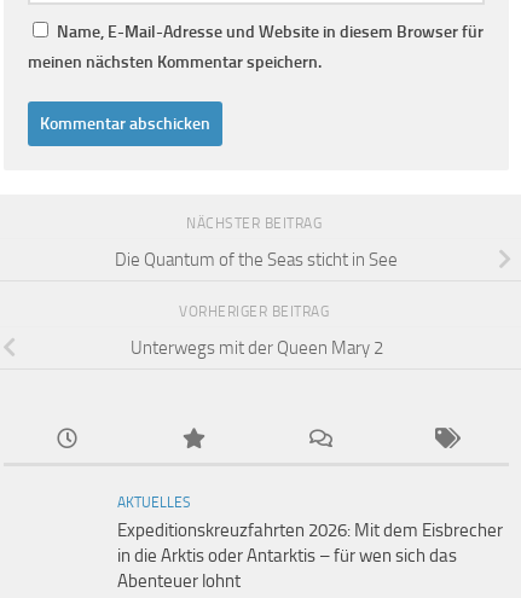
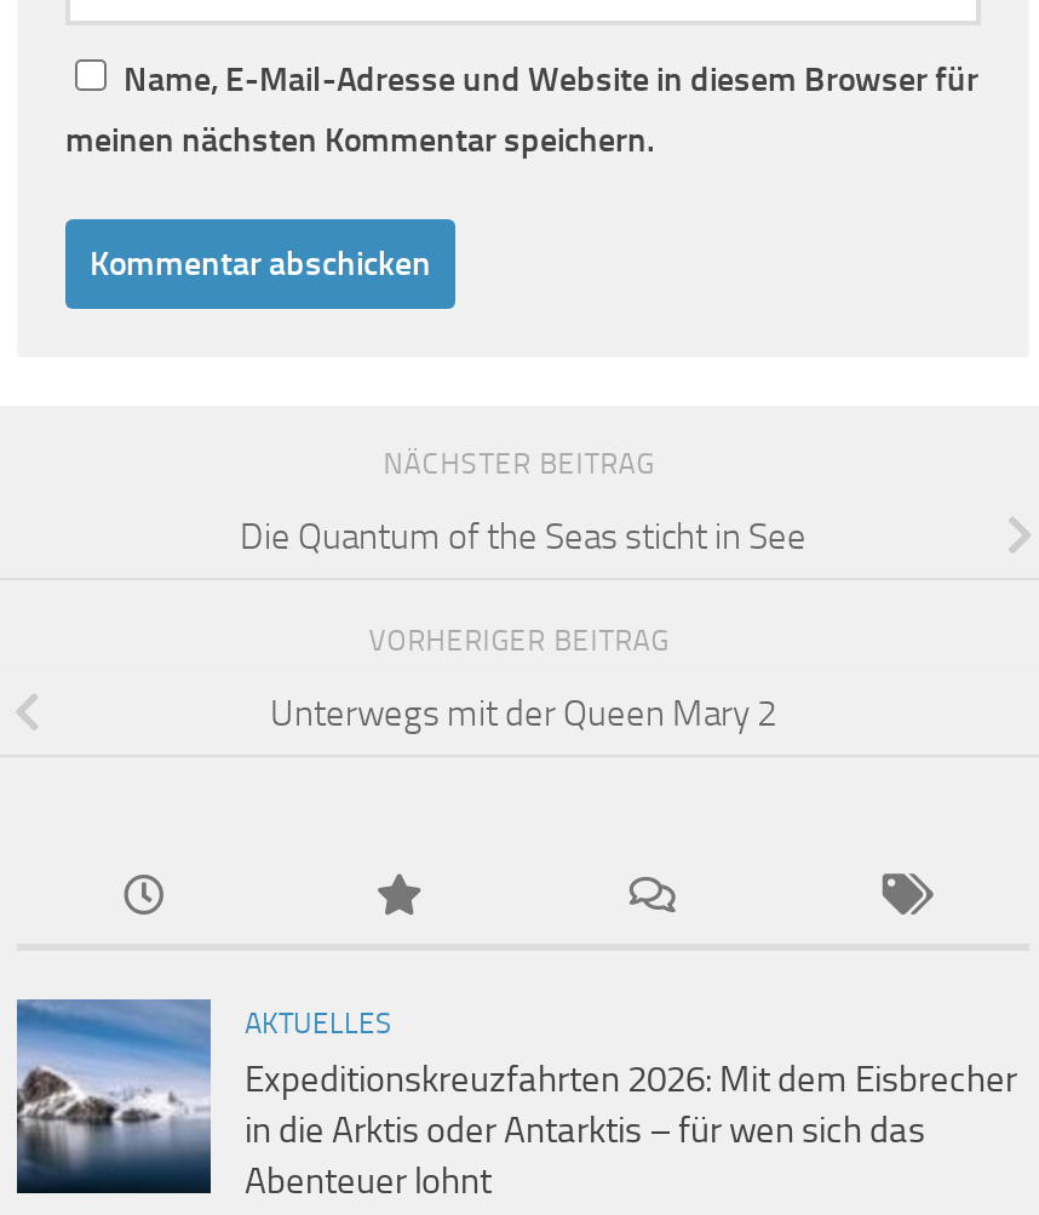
none -> [15,997,213,1196] [image]

